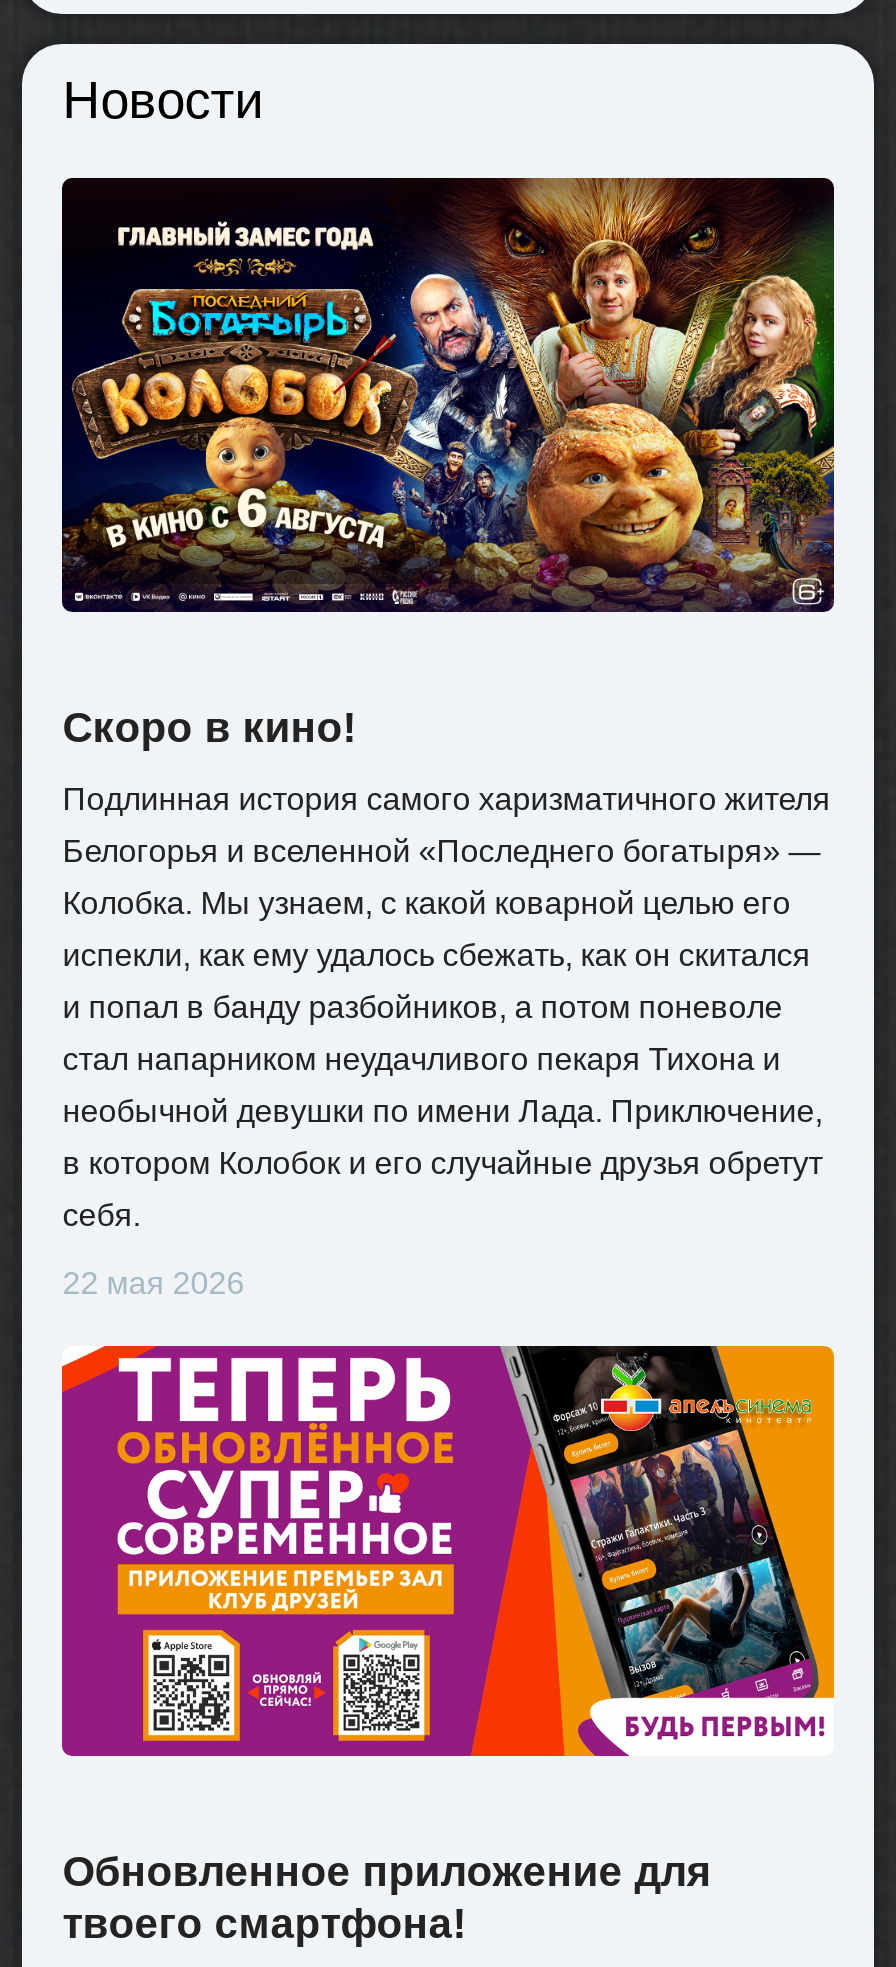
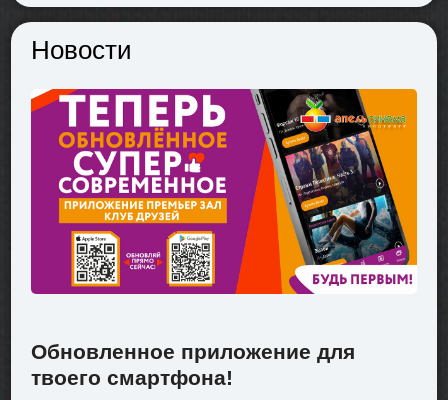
[60,176,836,614] [image] -> none
[62,704,830,1300] Скоро в кино! | Подлинная история самого харизматичного жителя | Белогорья и вселенной «Последнего богатыря» — | Колобка. Мы узнаем, с какой коварной целью его | испекли, как ему удалось сбежать, как он скитался | и попал в банду разбойников, а потом поневоле | стал напарником неудачливого пекаря Тихона и | необычной девушки по имени Лада. Приключение, | в котором Колобок и его случайные друзья обретут | себя. | 22 мая 2026 -> none

